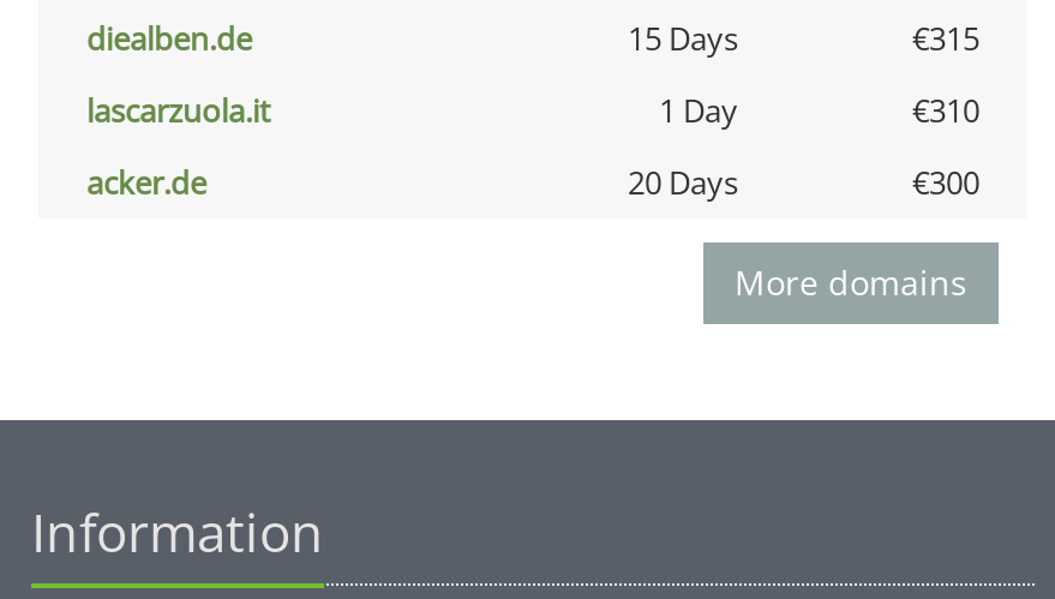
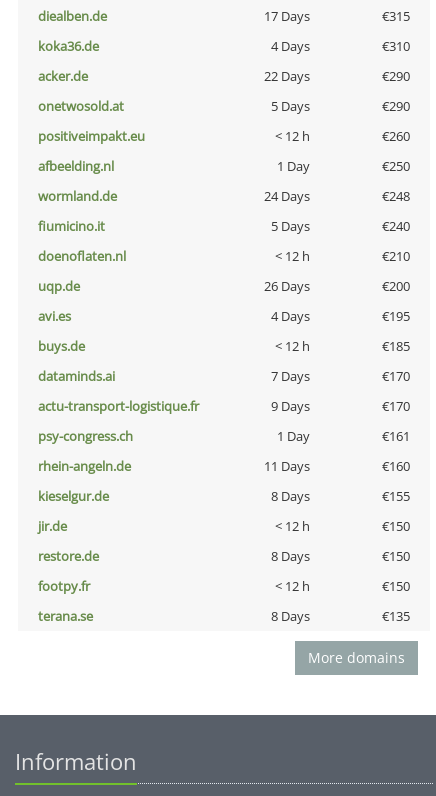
[628,17,738,60] 15 Days -> [263,7,309,25] 17 Days
[86,89,738,132] lascarzuola.it | 1 Day -> [38,37,309,55] koka36.de | 4 Days
[628,161,979,204] 20 Days | €300 -> [38,67,410,625] 22 Days | €290 | onetwosold.at | 5 Days | €290 | positiveimpakt.eu | < 12 h | €260 | afbeelding.nl | 1 Day | €250 | wormland.de | 24 Days | €248 | fiumicino.it | 5 Days | €240 | doenoflaten.nl | < 12 h | €210 | uqp.de | 26 Days | €200 | avi.es | 4 Days | €195 | buys.de | < 12 h | €185 | dataminds.ai | 7 Days | €170 | actu-transport-logistique.fr | 9 Days | €170 | psy-congress.ch | 1 Day | €161 | rhein-angeln.de | 11 Days | €160 | kieselgur.de | 8 Days | €155 | jir.de | < 12 h | €150 | restore.de | 8 Days | €150 | footpy.fr | < 12 h | €150 | terana.se | 8 Days | €135

